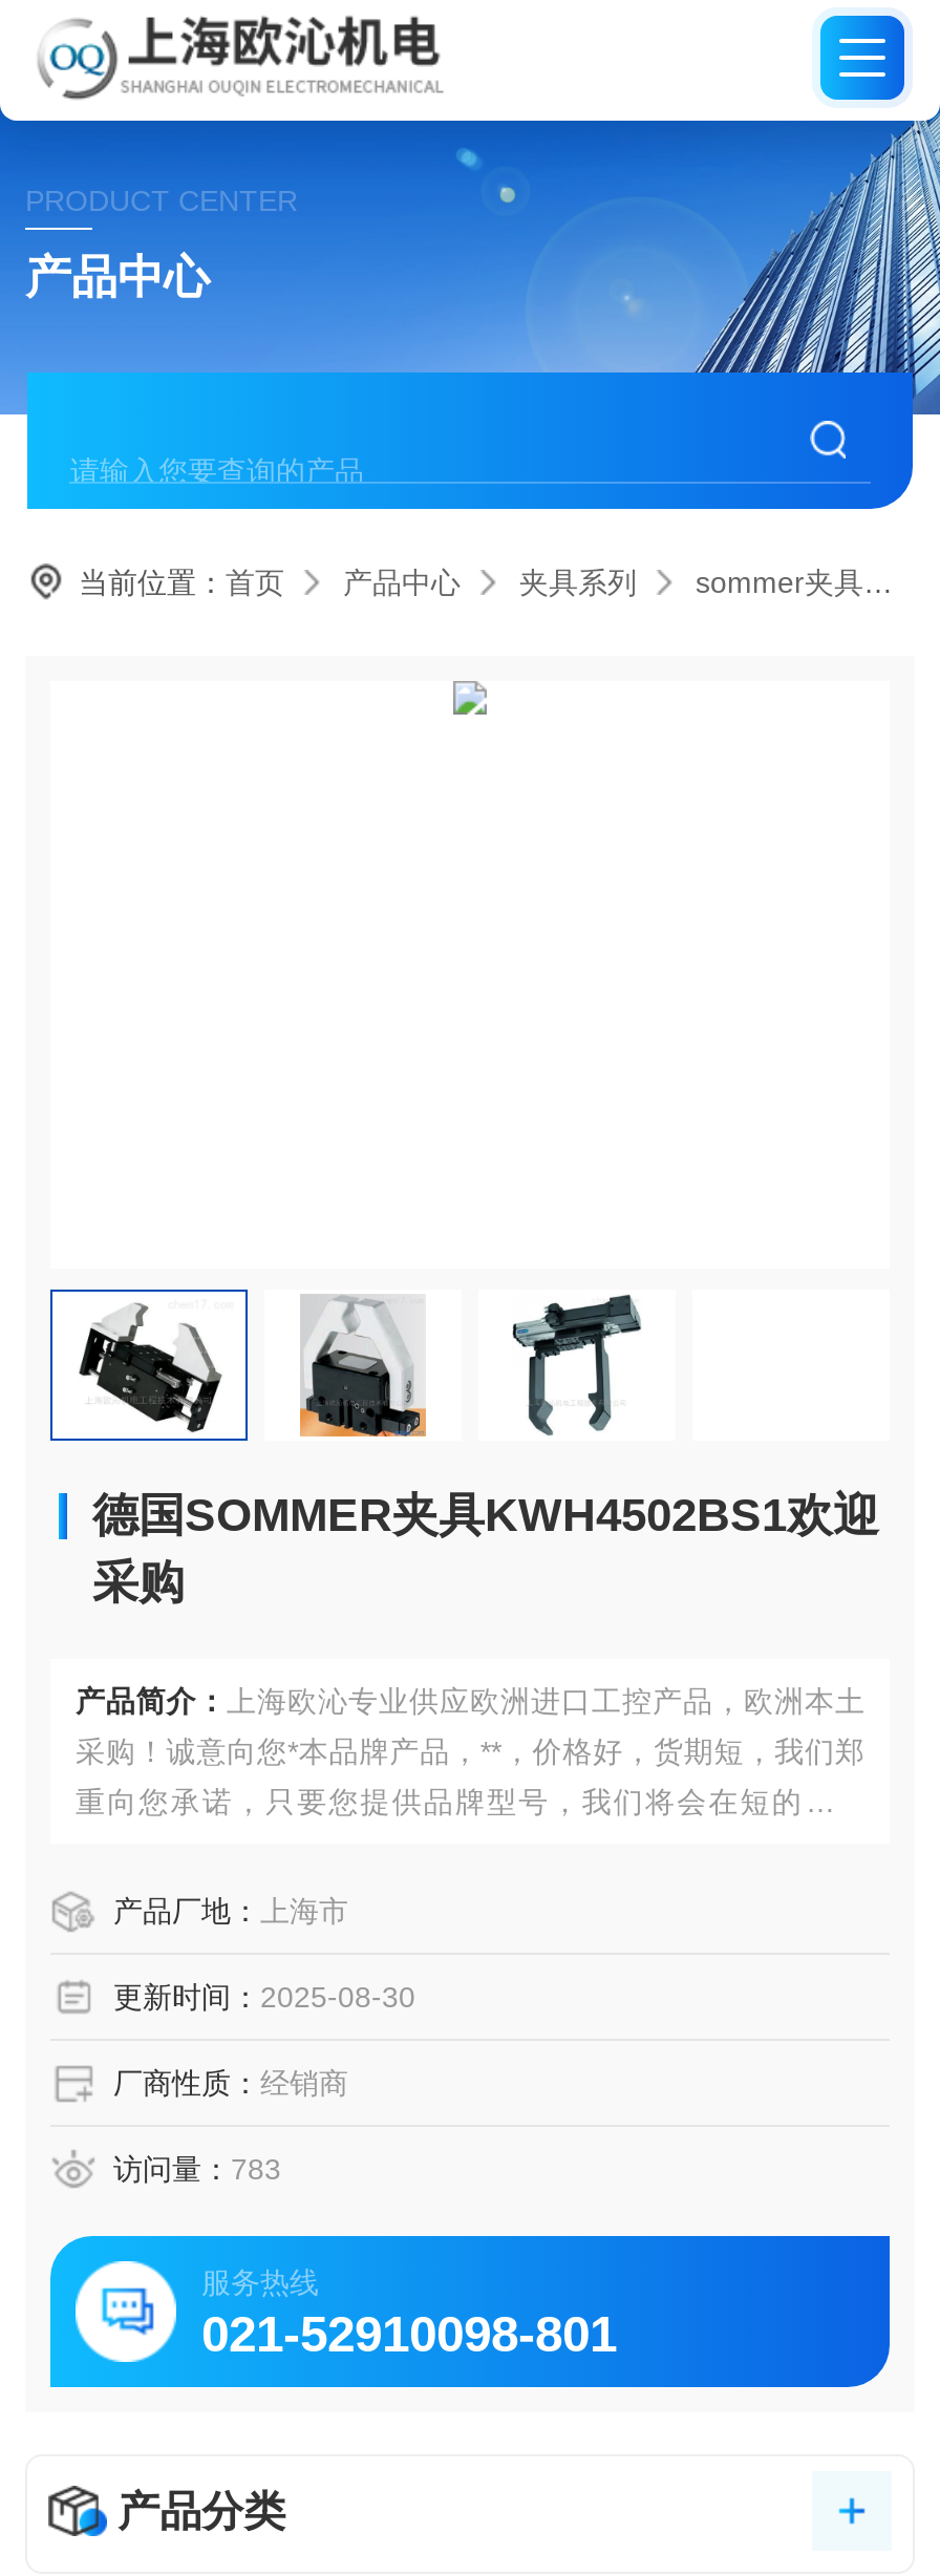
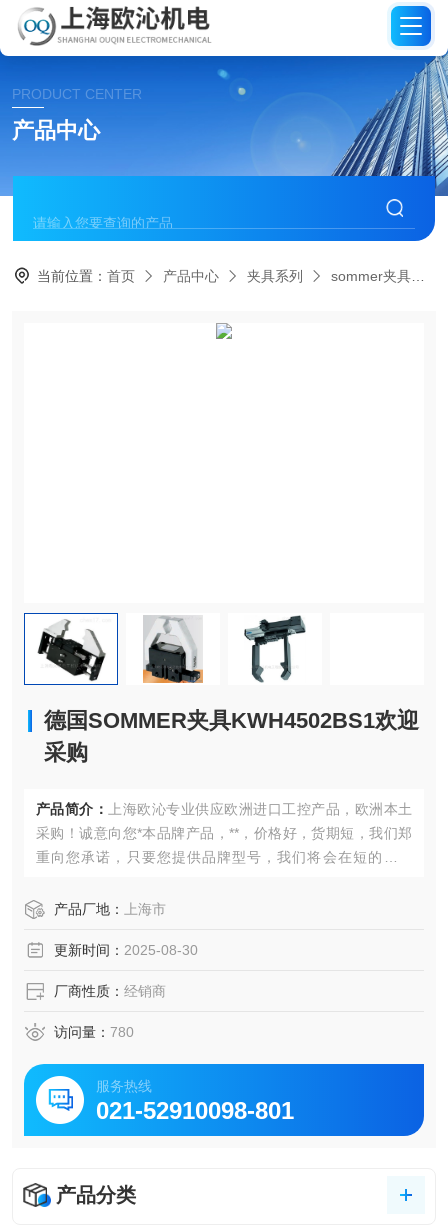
[113,2152,281,2186] 访问量：783 -> [54,1024,134,1040] 访问量：780

